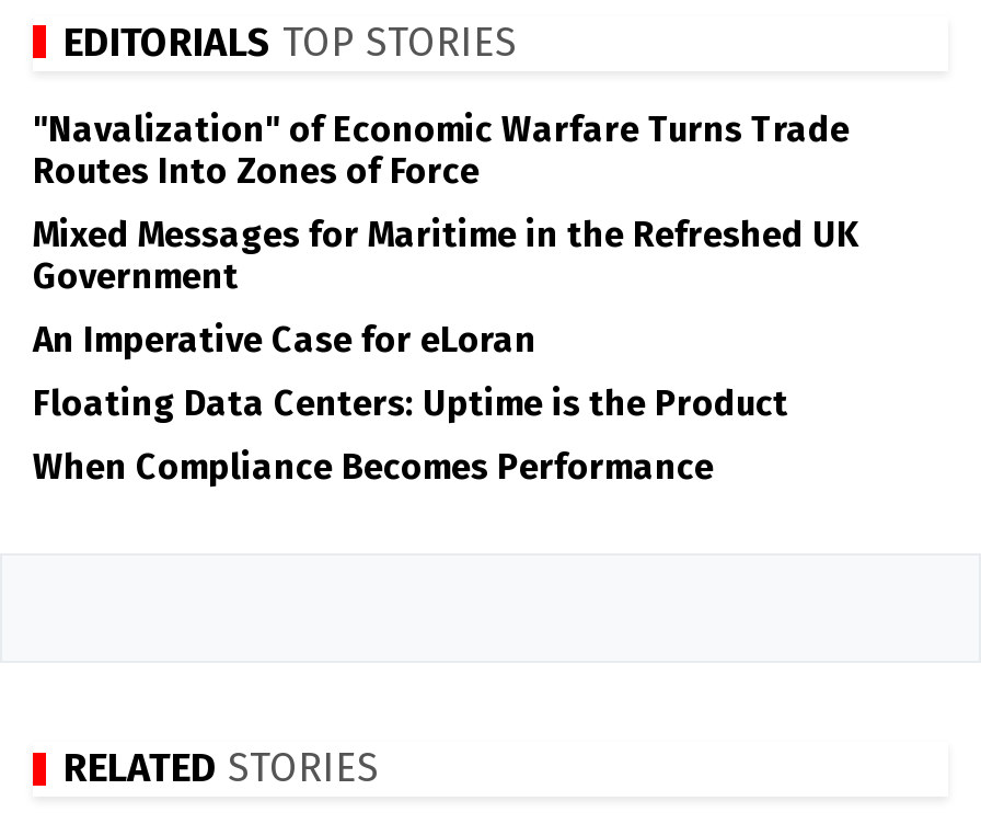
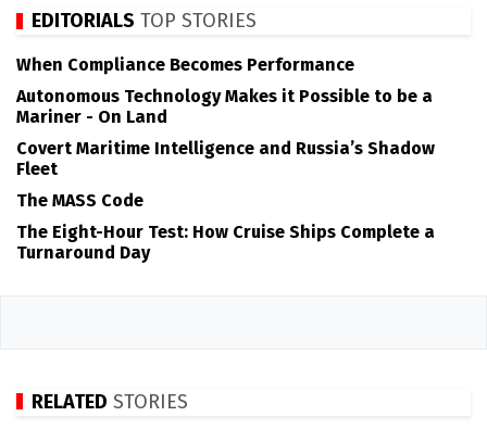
[33,109,858,425] "Navalization" of Economic Warfare Turns Trade | Routes Into Zones of Force | Mixed Messages for Maritime in the Refreshed UK | Government | An Imperative Case for eLoran | Floating Data Centers: Uptime is the Product -> none
moved [33,447,714,488] -> [16,54,354,75]: When Compliance Becomes Performance
none -> [16,86,435,263] Autonomous Technology Makes it Possible to be a | Mariner - On Land | Covert Maritime Intelligence and Russia’s Shadow | Fleet | The MASS Code | The Eight-Hour Test: How Cruise Ships Complete a | Turnaround Day

